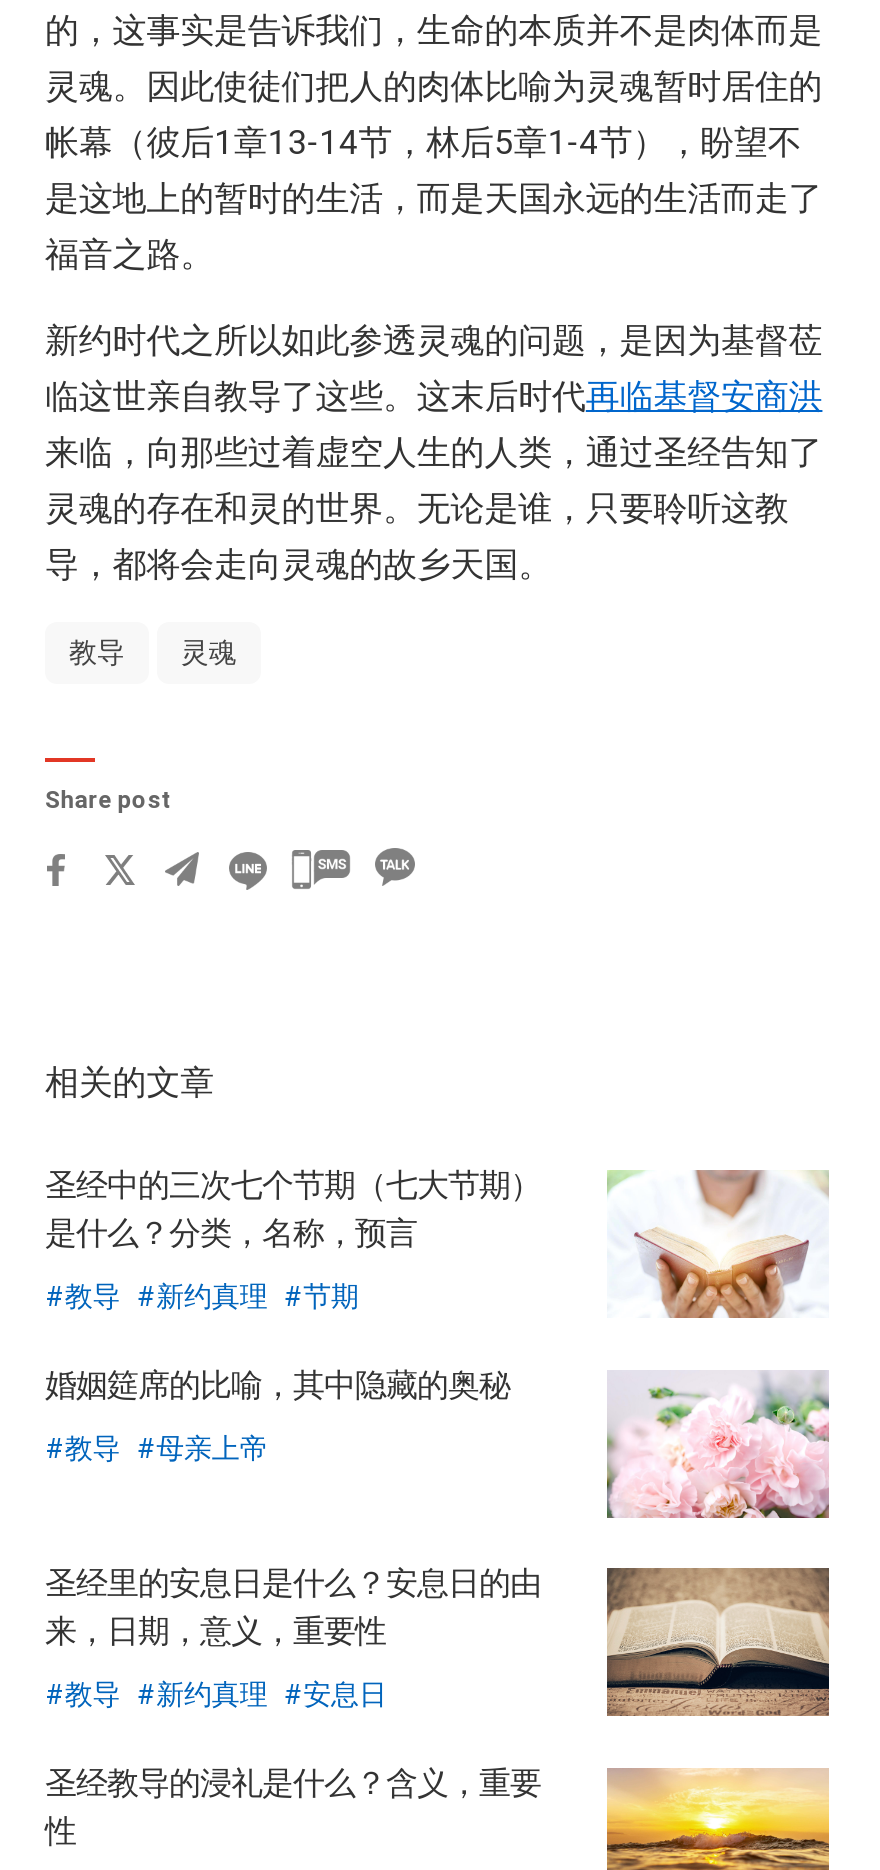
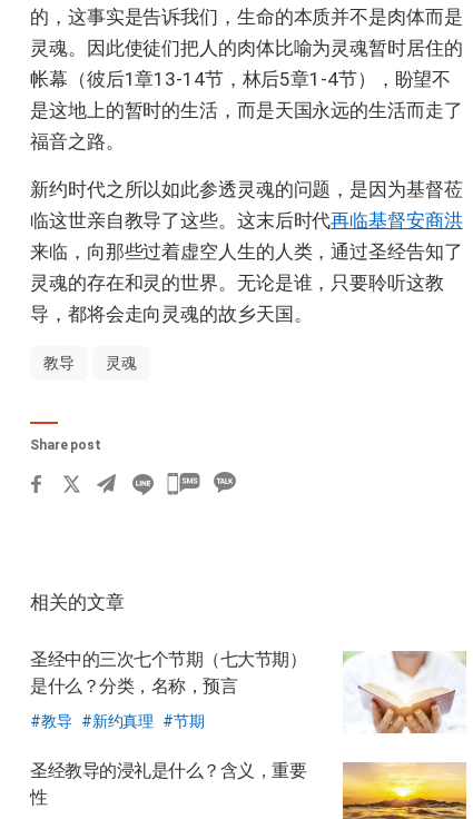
[45,1368,510,1464] 婚姻筵席的比喻，其中隐藏的奥秘 | 教导 | 母亲上帝 -> none
[605,1370,831,1520] [image] -> none
[45,1566,831,1718] [image] | 圣经里的安息日是什么？安息日的由 | 来，日期，意义，重要性 | 教导 | 新约真理 | 安息日 -> none

